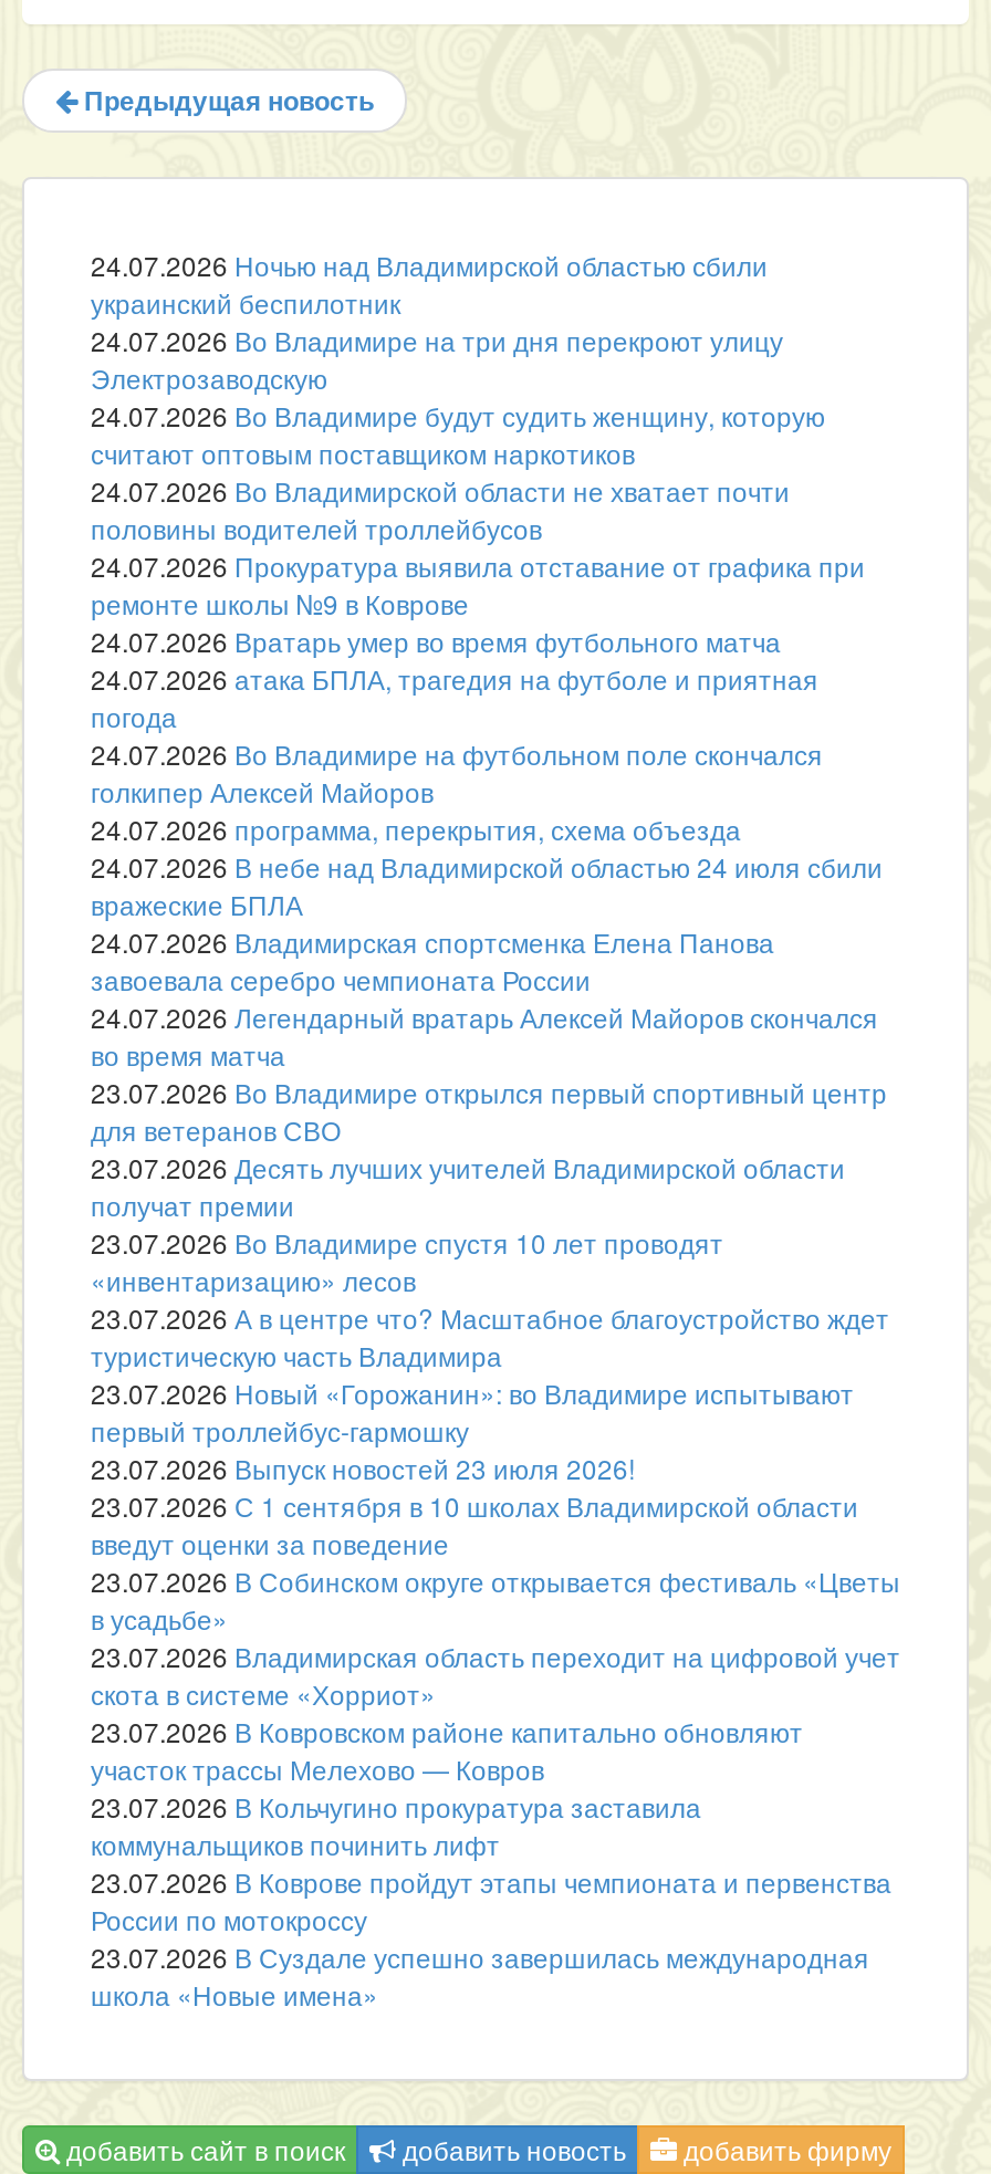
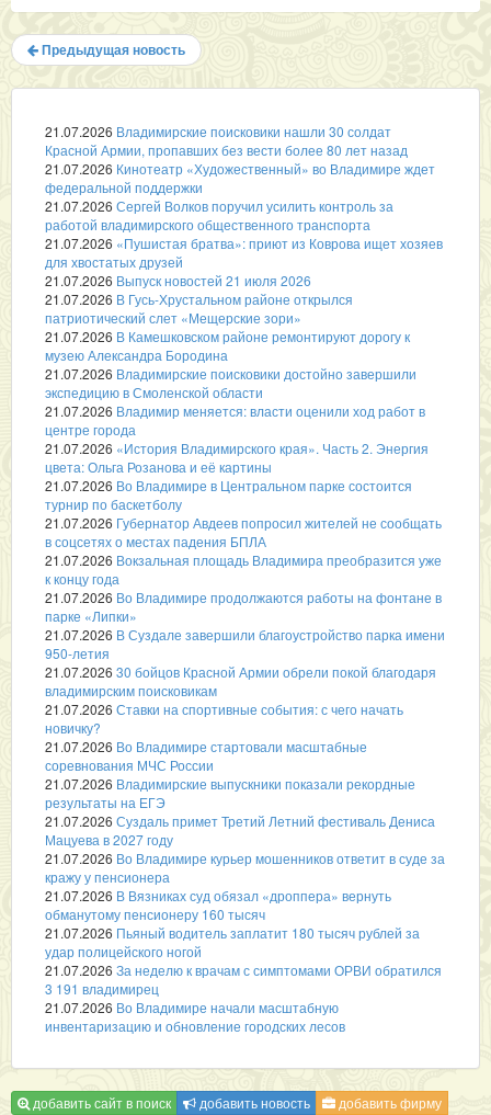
[91,245,900,2013] 24.07.2026 Ночью над Владимирской областью сбили | украинский беспилотник | 24.07.2026 Во Владимире на три дня перекроют улицу | Электрозаводскую | 24.07.2026 Во Владимире будут судить женщину, которую | считают оптовым поставщиком наркотиков | 24.07.2026 Во Владимирской области не хватает почти | половины водителей троллейбусов | 24.07.2026 Прокуратура выявила отставание от графика при | ремонте школы №9 в Коврове | 24.07.2026 Вратарь умер во время футбольного матча | 24.07.2026 атака БПЛА, трагедия на футболе и приятная | погода | 24.07.2026 Во Владимире на футбольном поле скончался | голкипер Алексей Майоров | 24.07.2026 программа, перекрытия, схема объезда | 24.07.2026 В небе над Владимирской областью 24 июля сбили | вражеские БПЛА | 24.07.2026 Владимирская спортсменка Елена Панова | завоевала серебро чемпионата России | 24.07.2026 Легендарный вратарь Алексей Майоров скончался | во время матча | 23.07.2026 Во Владимире открылся первый спортивный центр | для ветеранов СВО | 23.07.2026 Десять лучших учителей Владимирской области | получат премии | 23.07.2026 Во Владимире спустя 10 лет проводят | «инвентаризацию» лесов | 23.07.2026 А в центре что? Масштабное благоустройство ждет | туристическую часть Владимира | 23.07.2026 Новый «Горожанин»: во Владимире испытывают | первый троллейбус-гармошку | 23.07.2026 Выпуск новостей 23 июля 2026! | 23.07.2026 С 1 сентября в 10 школах Владимирской области | введут оценки за поведение | 23.07.2026 В Собинском округе открывается фестиваль «Цветы | в усадьбе» | 23.07.2026 Владимирская область переходит на цифровой учет | скота в системе «Хорриот» | 23.07.2026 В Ковровском районе капитально обновляют | участок трассы Мелехово — Ковров | 23.07.2026 В Кольчугино прокуратура заставила | коммунальщиков починить лифт | 23.07.2026 В Коврове пройдут этапы чемпионата и первенства | России по мотокроссу | 23.07.2026 В Суздале успешно завершилась международная | школа «Новые имена» -> [45,122,445,1035] 21.07.2026 Владимирские поисковики нашли 30 солдат | Красной Армии, пропавших без вести более 80 лет назад | 21.07.2026 Кинотеатр «Художественный» во Владимире ждет | федеральной поддержки | 21.07.2026 Сергей Волков поручил усилить контроль за | работой владимирского общественного транспорта | 21.07.2026 «Пушистая братва»: приют из Коврова ищет хозяев | для хвостатых друзей | 21.07.2026 Выпуск новостей 21 июля 2026 | 21.07.2026 В Гусь-Хрустальном районе открылся | патриотический слет «Мещерские зори» | 21.07.2026 В Камешковском районе ремонтируют дорогу к | музею Александра Бородина | 21.07.2026 Владимирские поисковики достойно завершили | экспедицию в Смоленской области | 21.07.2026 Владимир меняется: власти оценили ход работ в | центре города | 21.07.2026 «История Владимирского края». Часть 2. Энергия | цвета: Ольга Розанова и её картины | 21.07.2026 Во Владимире в Центральном парке состоится | турнир по баскетболу | 21.07.2026 Губернатор Авдеев попросил жителей не сообщать | в соцсетях о местах падения БПЛА | 21.07.2026 Вокзальная площадь Владимира преобразится уже | к концу года | 21.07.2026 Во Владимире продолжаются работы на фонтане в | парке «Липки» | 21.07.2026 В Суздале завершили благоустройство парка имени | 950-летия | 21.07.2026 30 бойцов Красной Армии обрели покой благодаря | владимирским поисковикам | 21.07.2026 Ставки на спортивные события: с чего начать | новичку? | 21.07.2026 Во Владимире стартовали масштабные | соревнования МЧС России | 21.07.2026 Владимирские выпускники показали рекордные | результаты на ЕГЭ | 21.07.2026 Суздаль примет Третий Летний фестиваль Дениса | Мацуева в 2027 году | 21.07.2026 Во Владимире курьер мошенников ответит в суде за | кражу у пенсионера | 21.07.2026 В Вязниках суд обязал «дроппера» вернуть | обманутому пенсионеру 160 тысяч | 21.07.2026 Пьяный водитель заплатит 180 тысяч рублей за | удар полицейского ногой | 21.07.2026 За неделю к врачам с симптомами ОРВИ обратился | 3 191 владимирец | 21.07.2026 Во Владимире начали масштабную | инвентаризацию и обновление городских лесов

